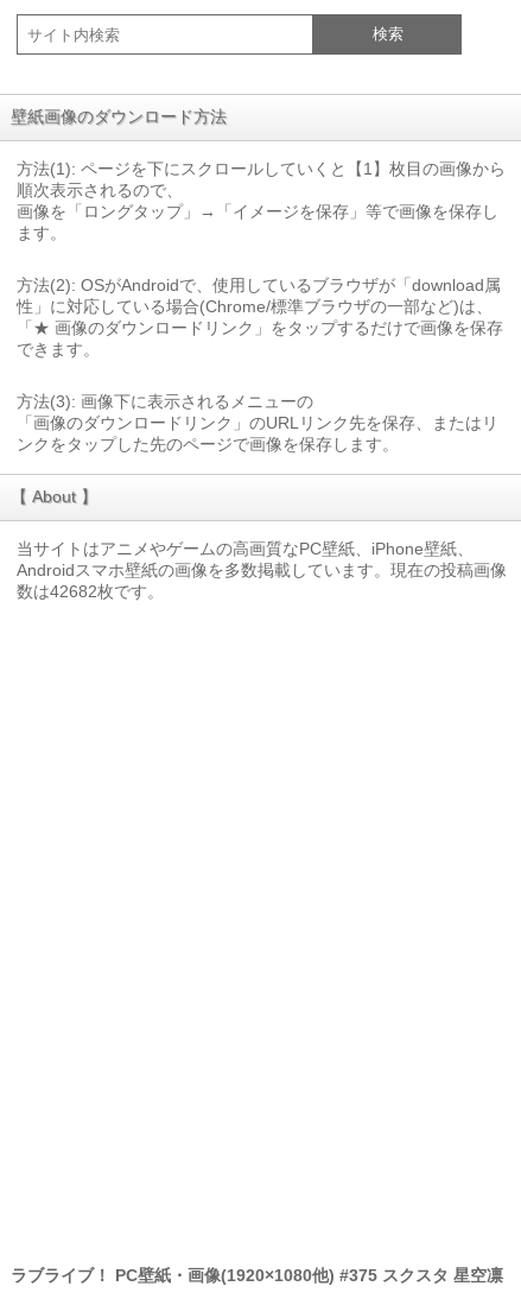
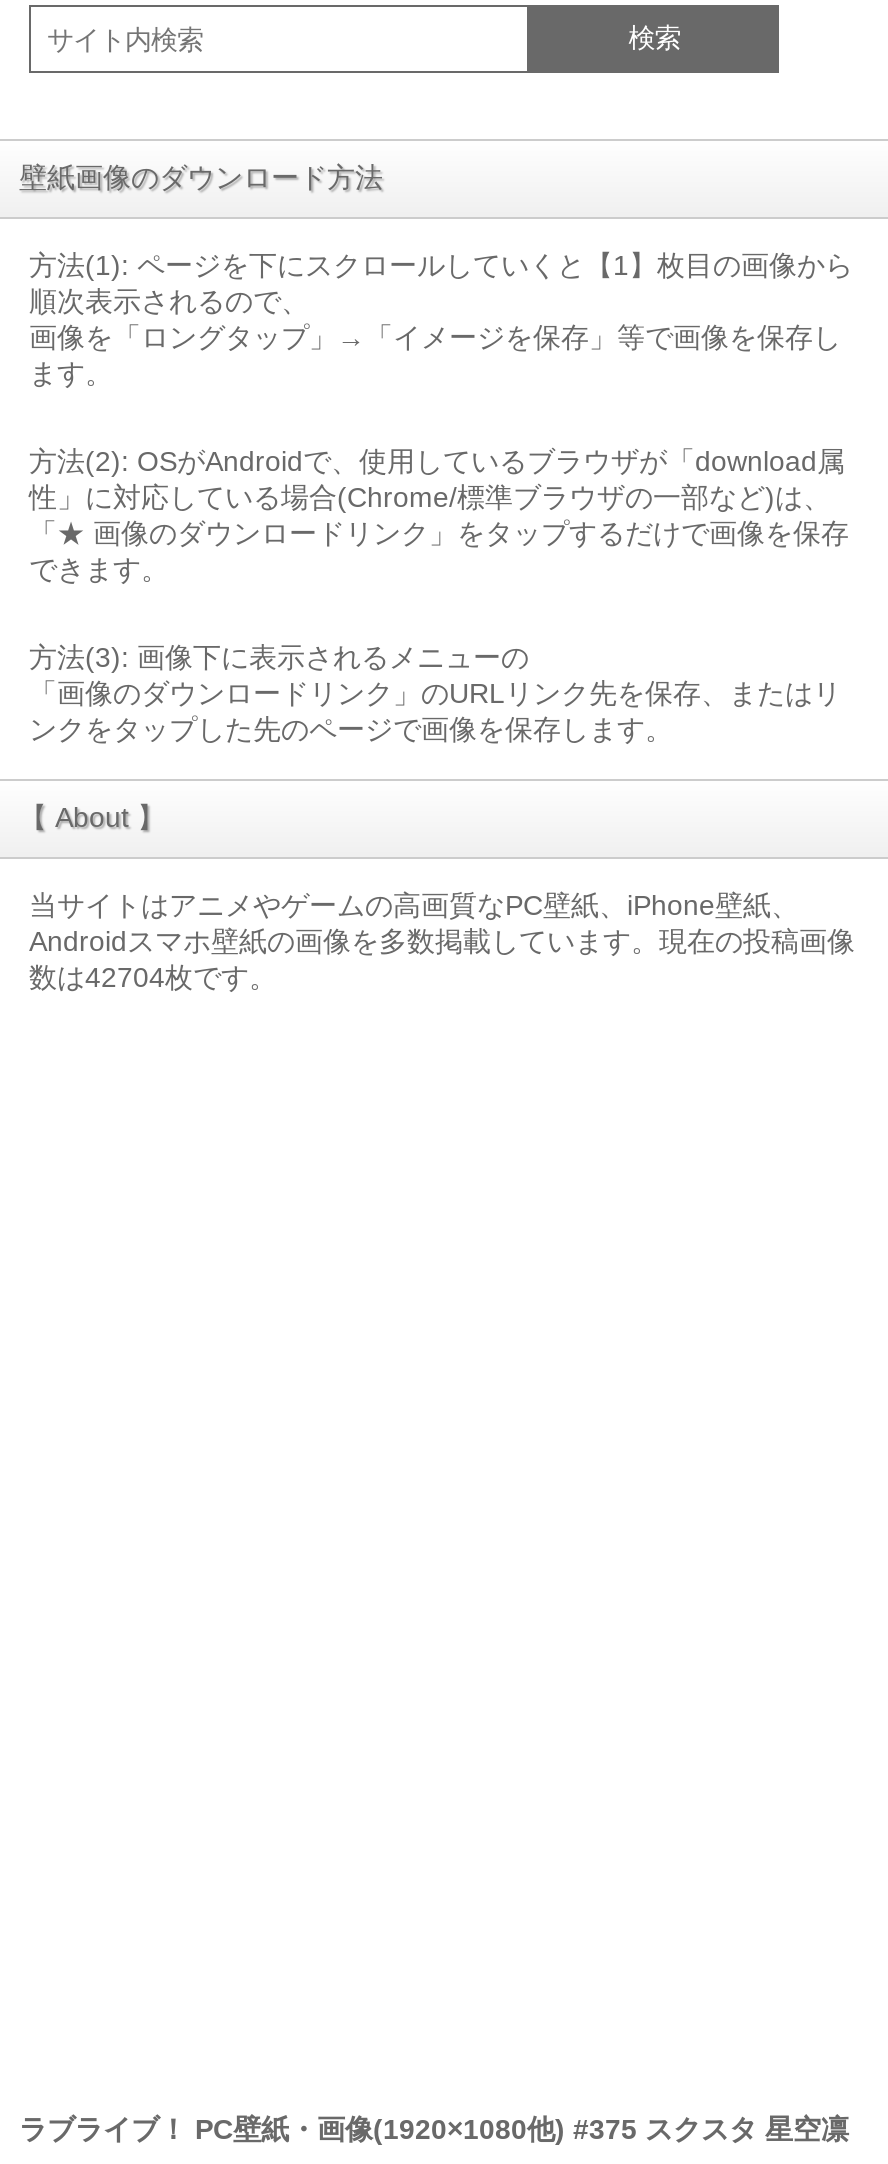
[17,582,164,601] 数は42682枚です。 -> [29,961,277,993] 数は42704枚です。

